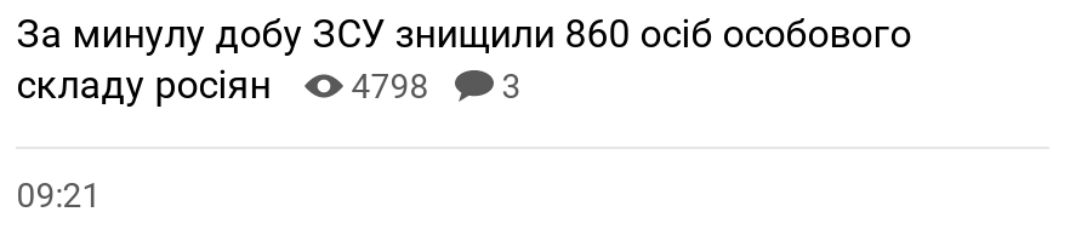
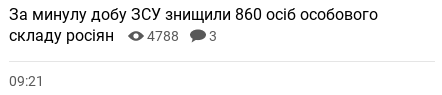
[16,61,521,107] складу росіян 4798 3 -> [9,26,217,45] складу росіян 4788 3

